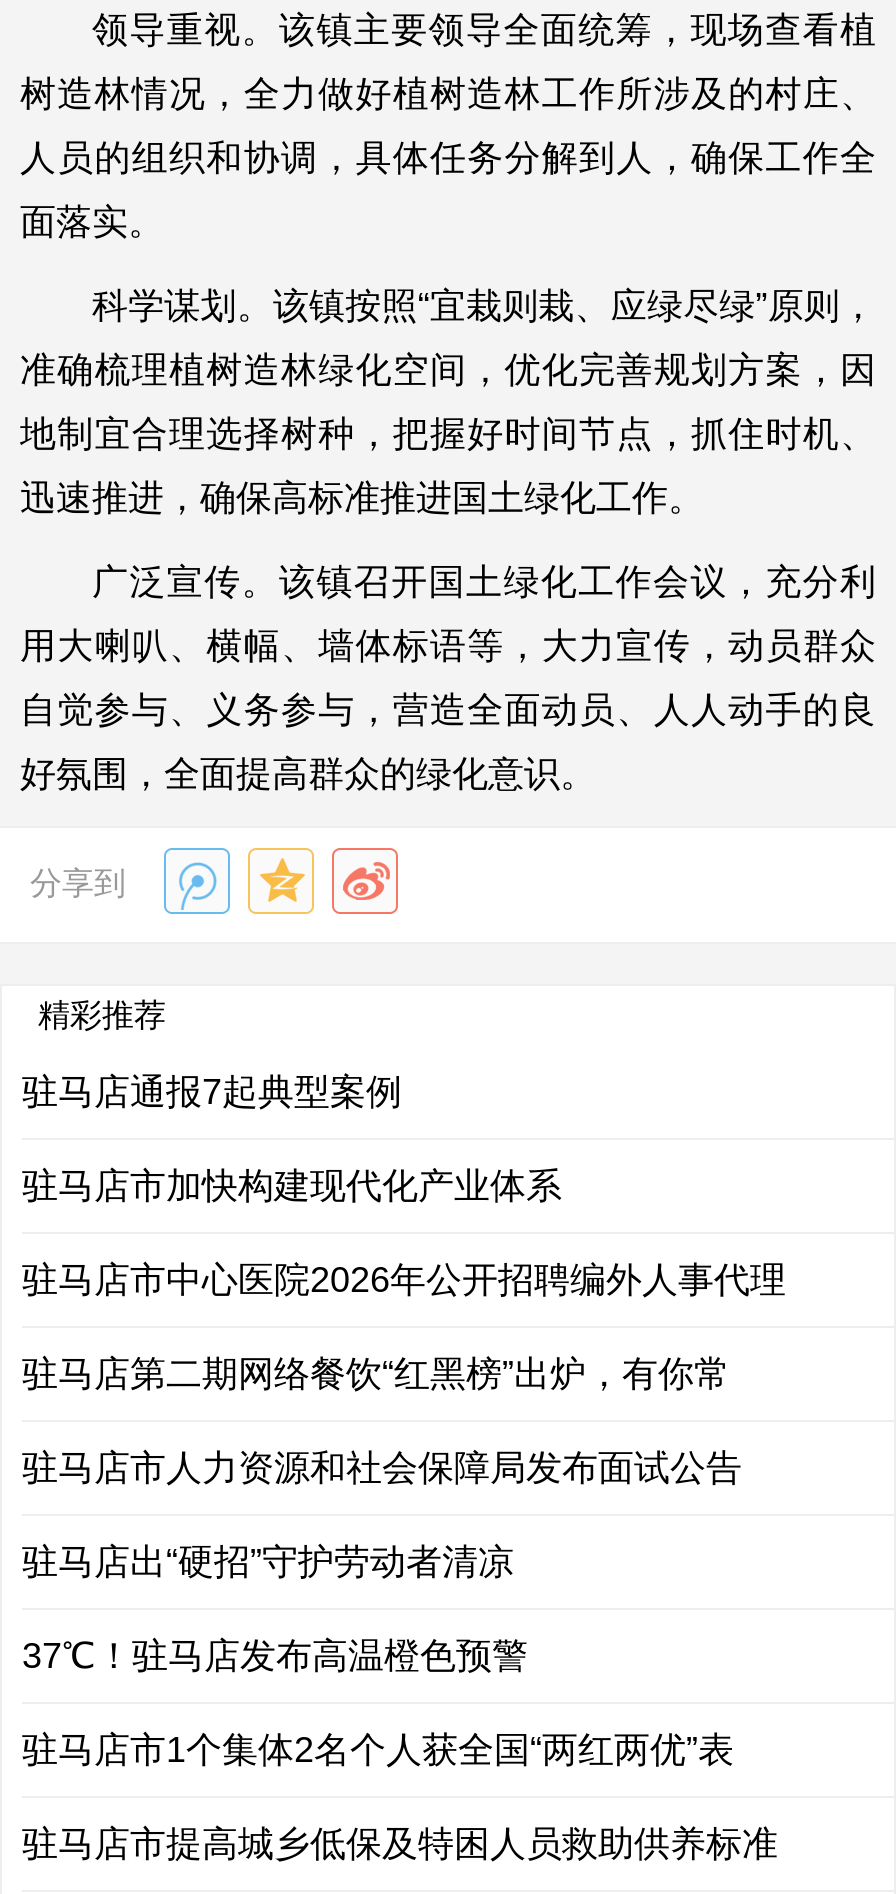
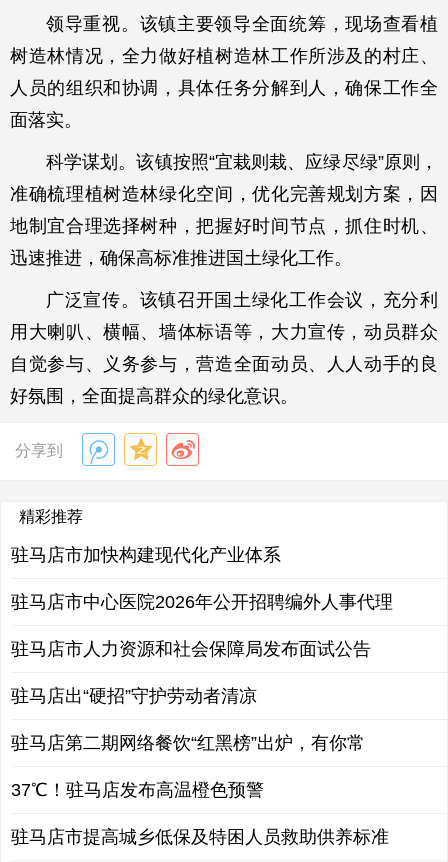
[22,1072,402,1112] 驻马店通报7起典型案例 -> none
moved [22,1354,730,1394] -> [11,733,365,753]: 驻马店第二期网络餐饮“红黑榜”出炉，有你常
[22,1730,734,1770] 驻马店市1个集体2名个人获全国“两红两优”表 -> none

